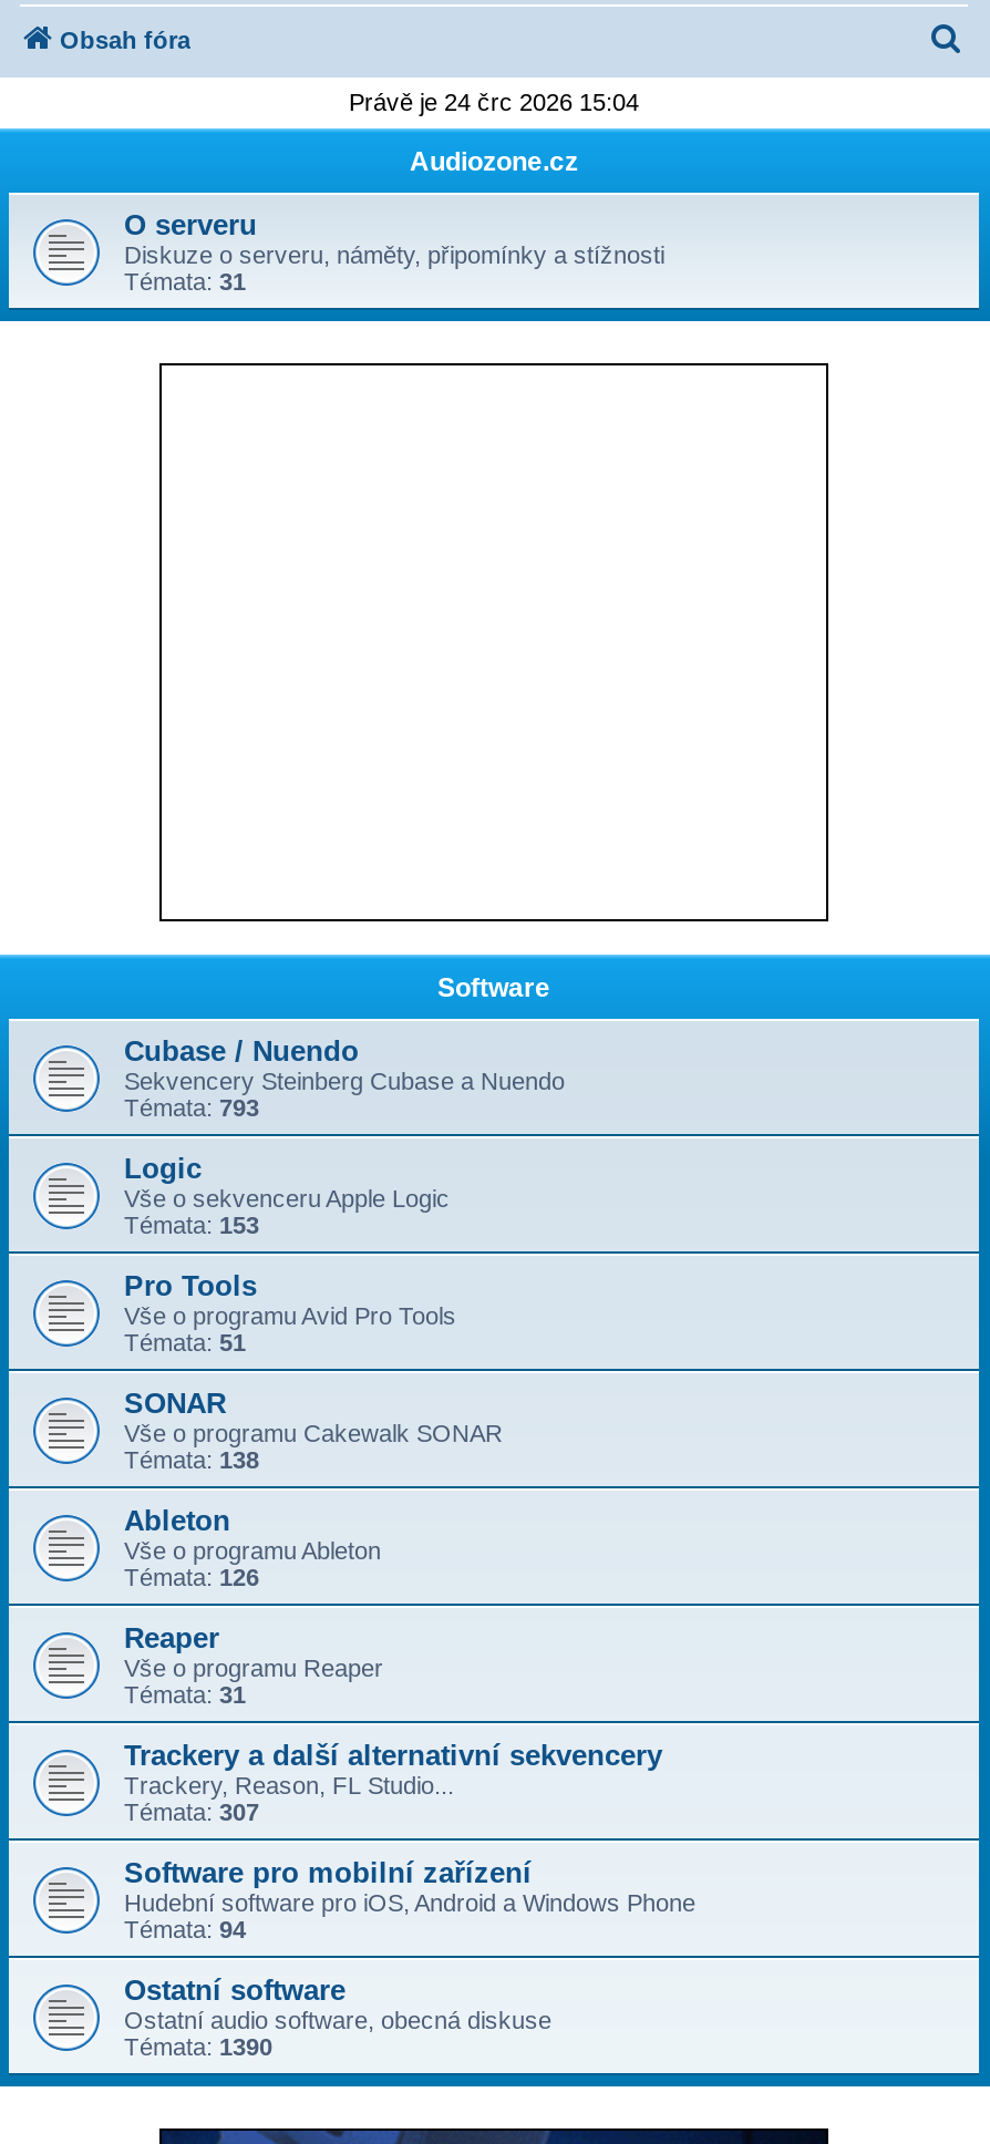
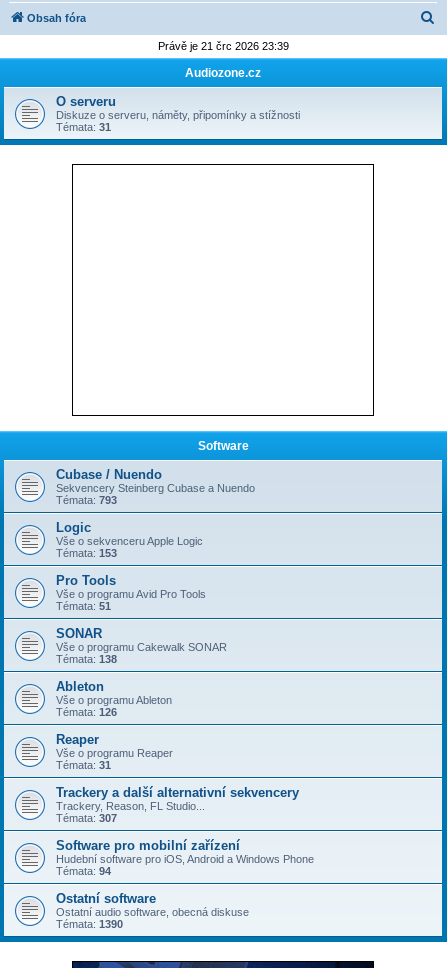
[349,89,639,115] Právě je 24 črc 2026 15:04 -> [157,40,288,52] Právě je 21 črc 2026 23:39

